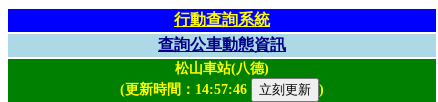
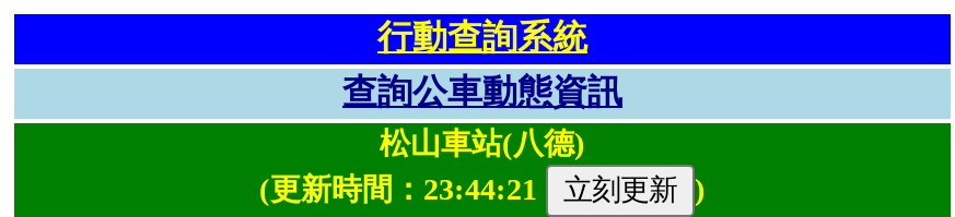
[120,82,247,97] (更新時間：14:57:46 -> [259,173,537,206] (更新時間：23:44:21

